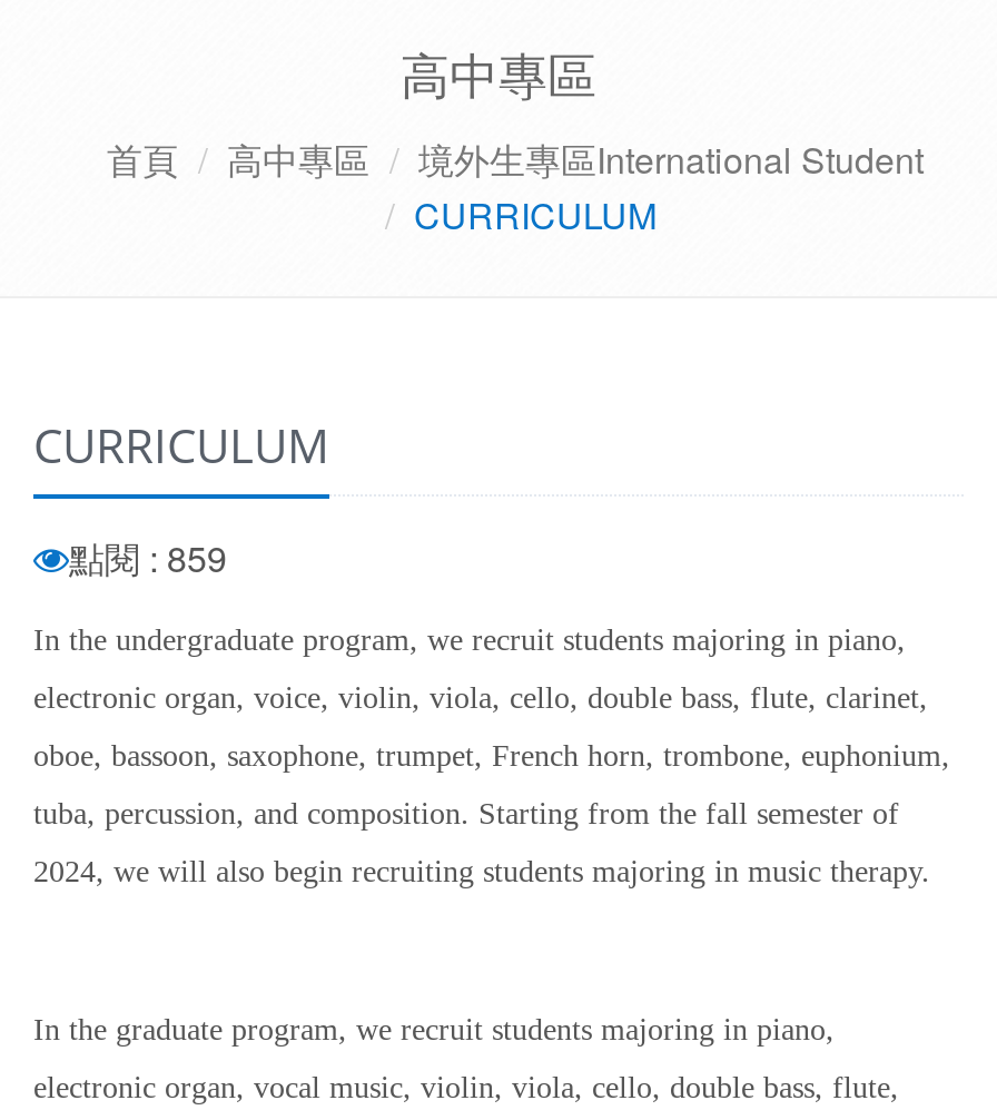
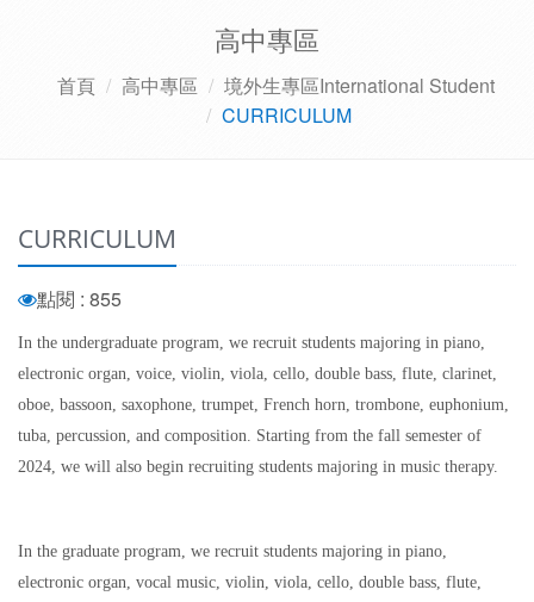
[69,532,227,583] 點閱 : 859 -> [37,285,122,312] 點閱 : 855

